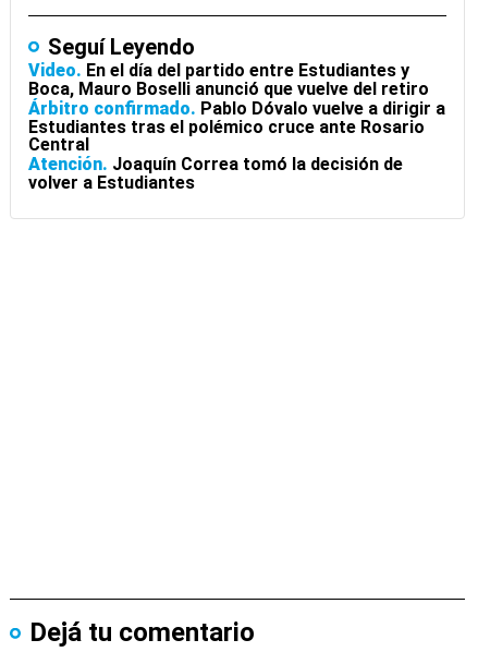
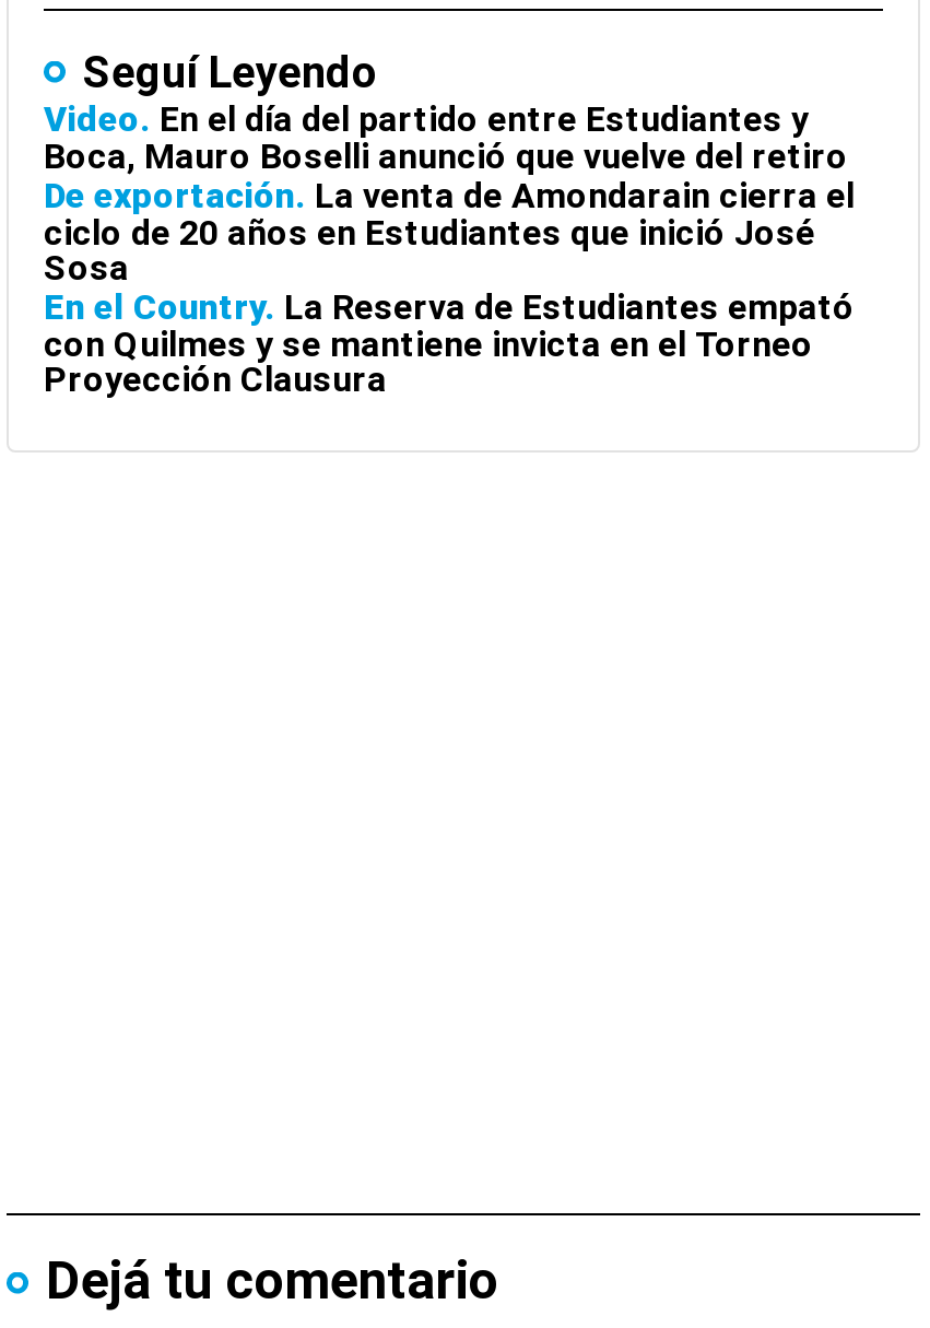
[28,98,445,193] Árbitro confirmado Pablo Dóvalo vuelve a dirigir a | Estudiantes tras el polémico cruce ante Rosario | Central | Atención Joaquín Correa tomó la decisión de | volver a Estudiantes -> [44,175,855,400] De exportación La venta de Amondarain cierra el | ciclo de 20 años en Estudiantes que inició José | Sosa | En el Country La Reserva de Estudiantes empató | con Quilmes y se mantiene invicta en el Torneo | Proyección Clausura

